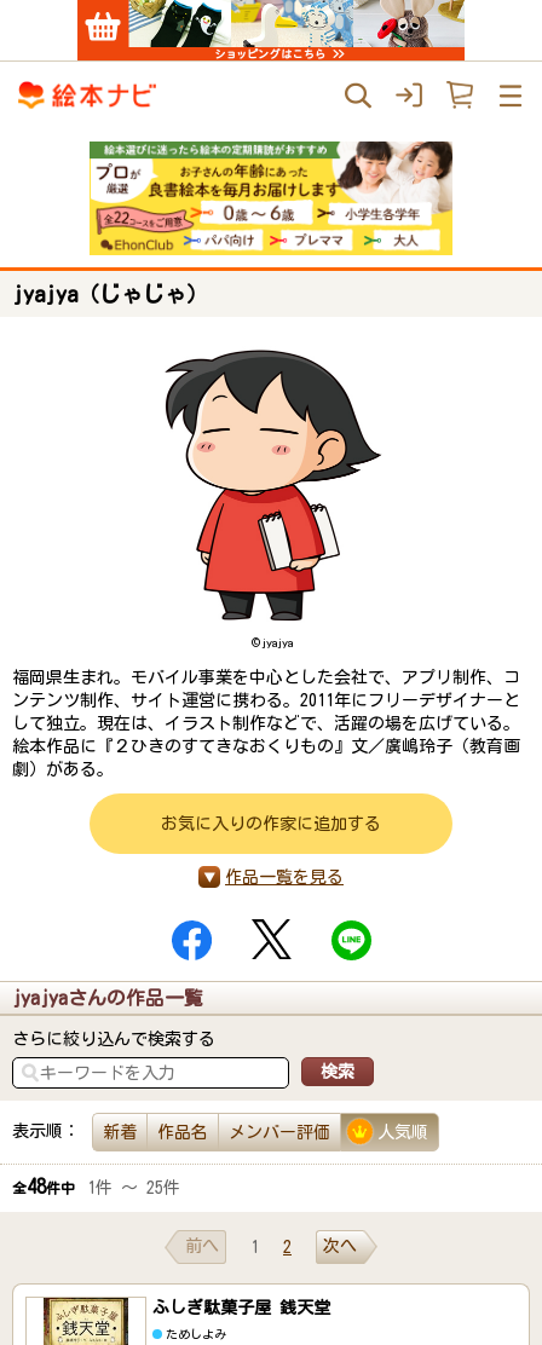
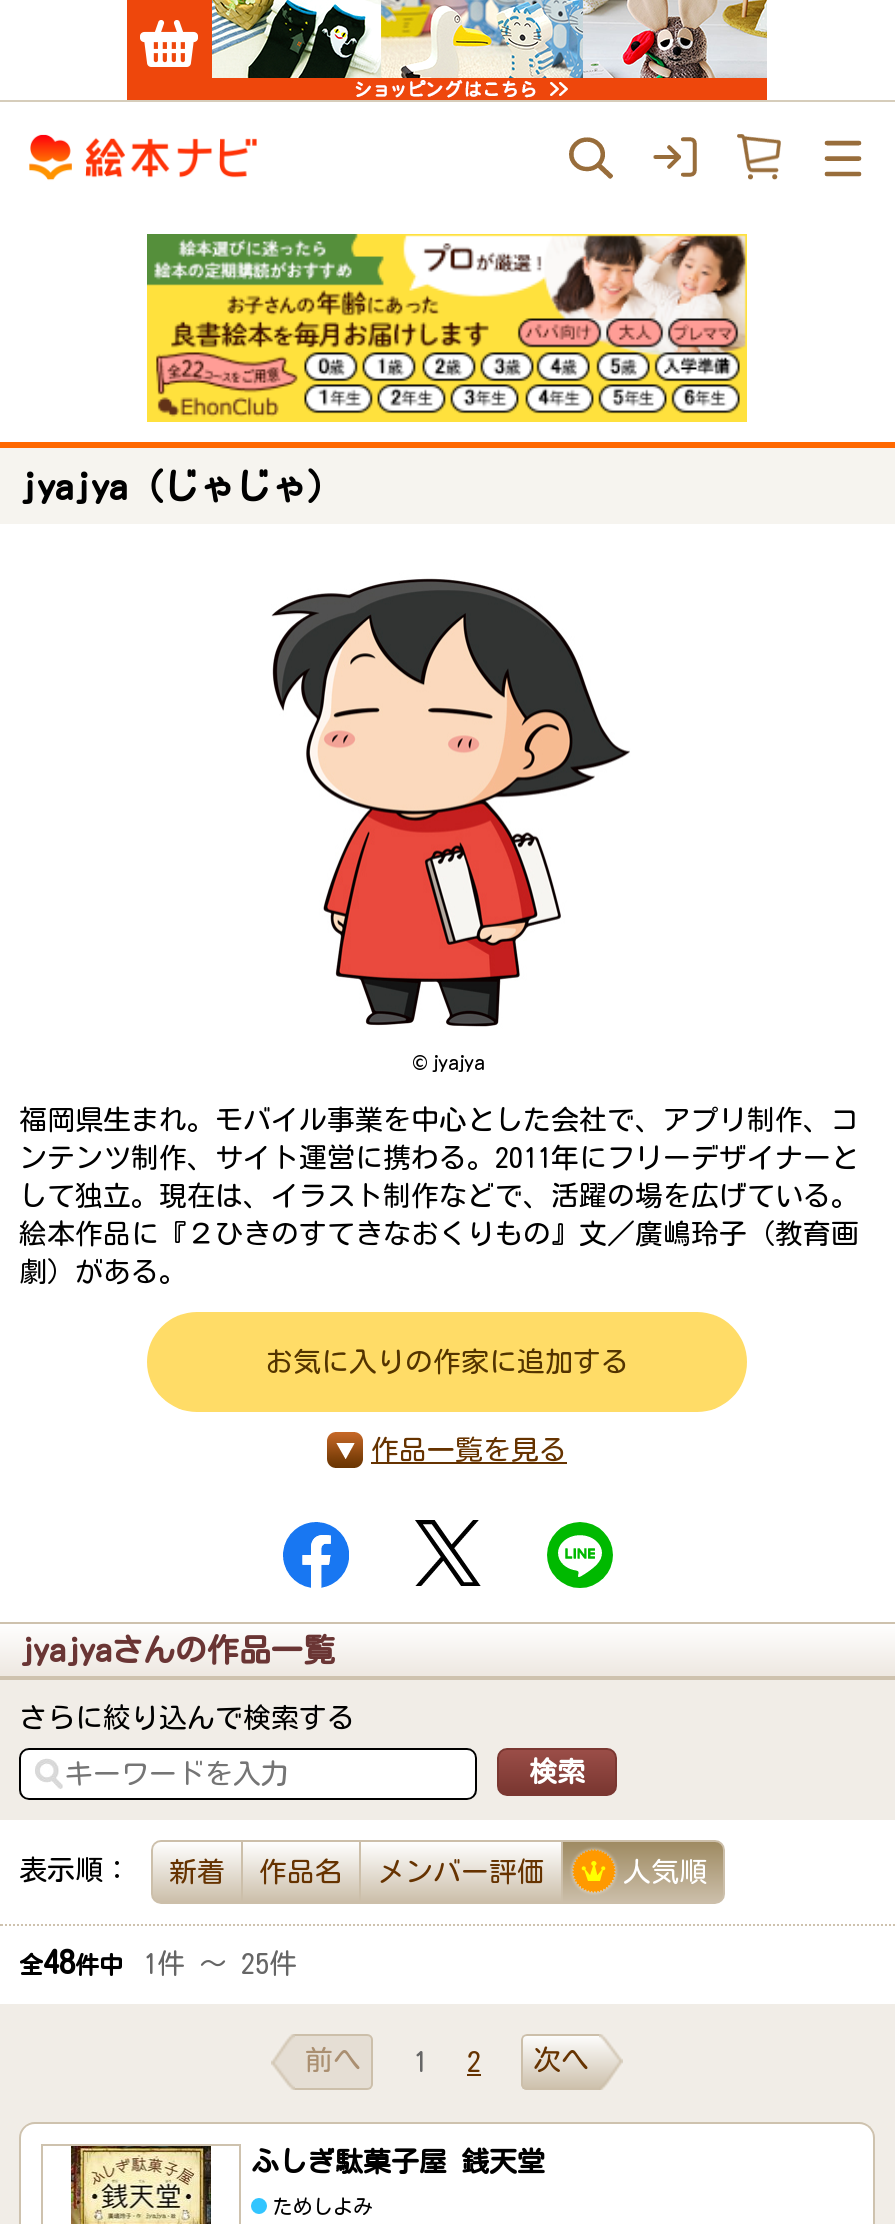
[88,140,454,252] [image] -> [145,232,749,416] [image]

